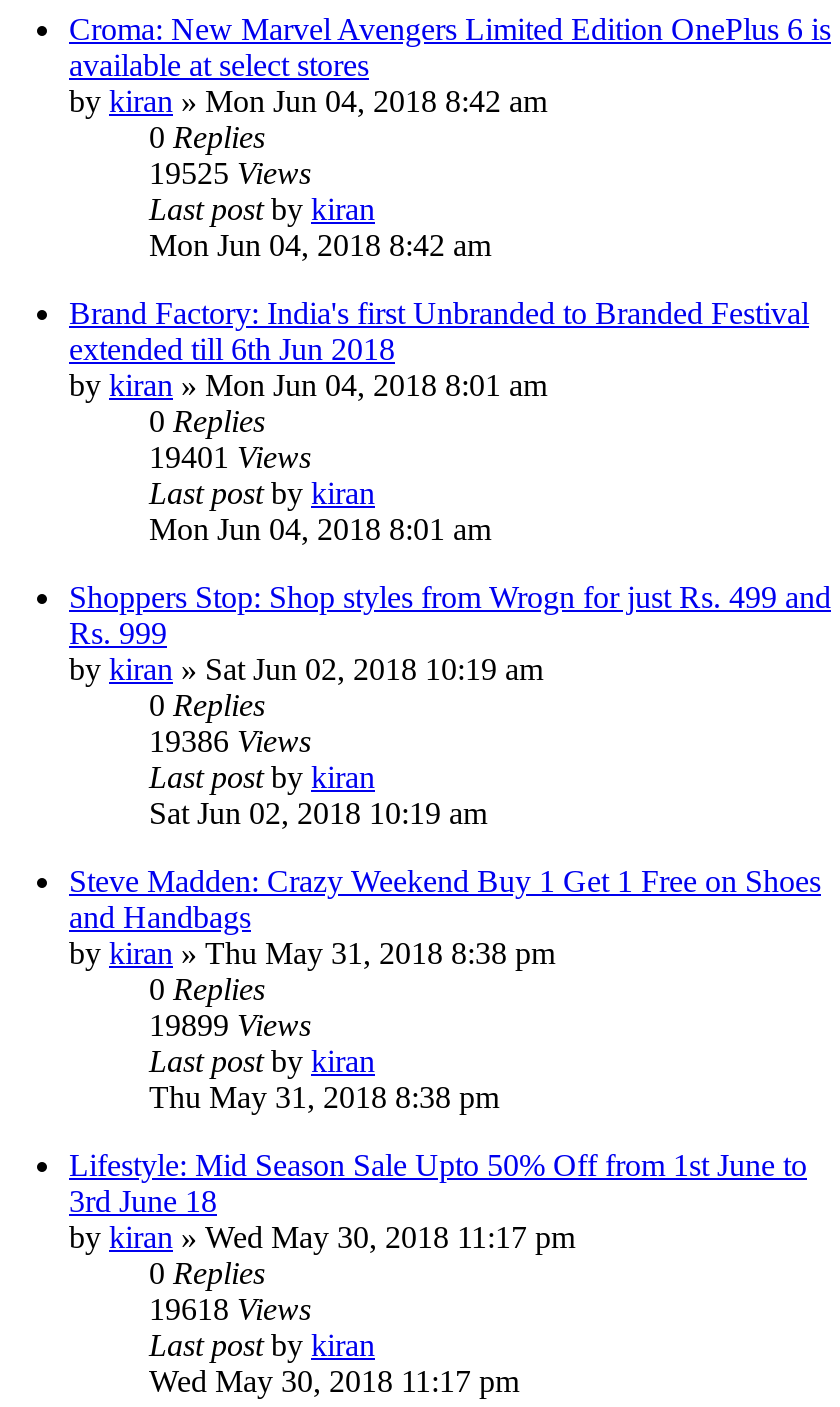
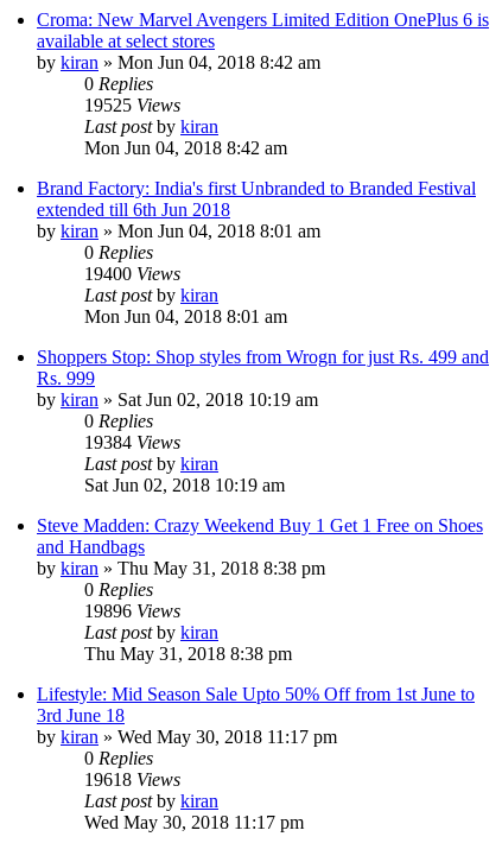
[149,441,311,475] 19401 Views -> [84,264,180,284] 19400 Views
[149,725,311,759] 19386 Views -> [84,433,180,453] 19384 Views
[149,1009,311,1043] 19899 Views -> [84,601,180,621] 19896 Views

